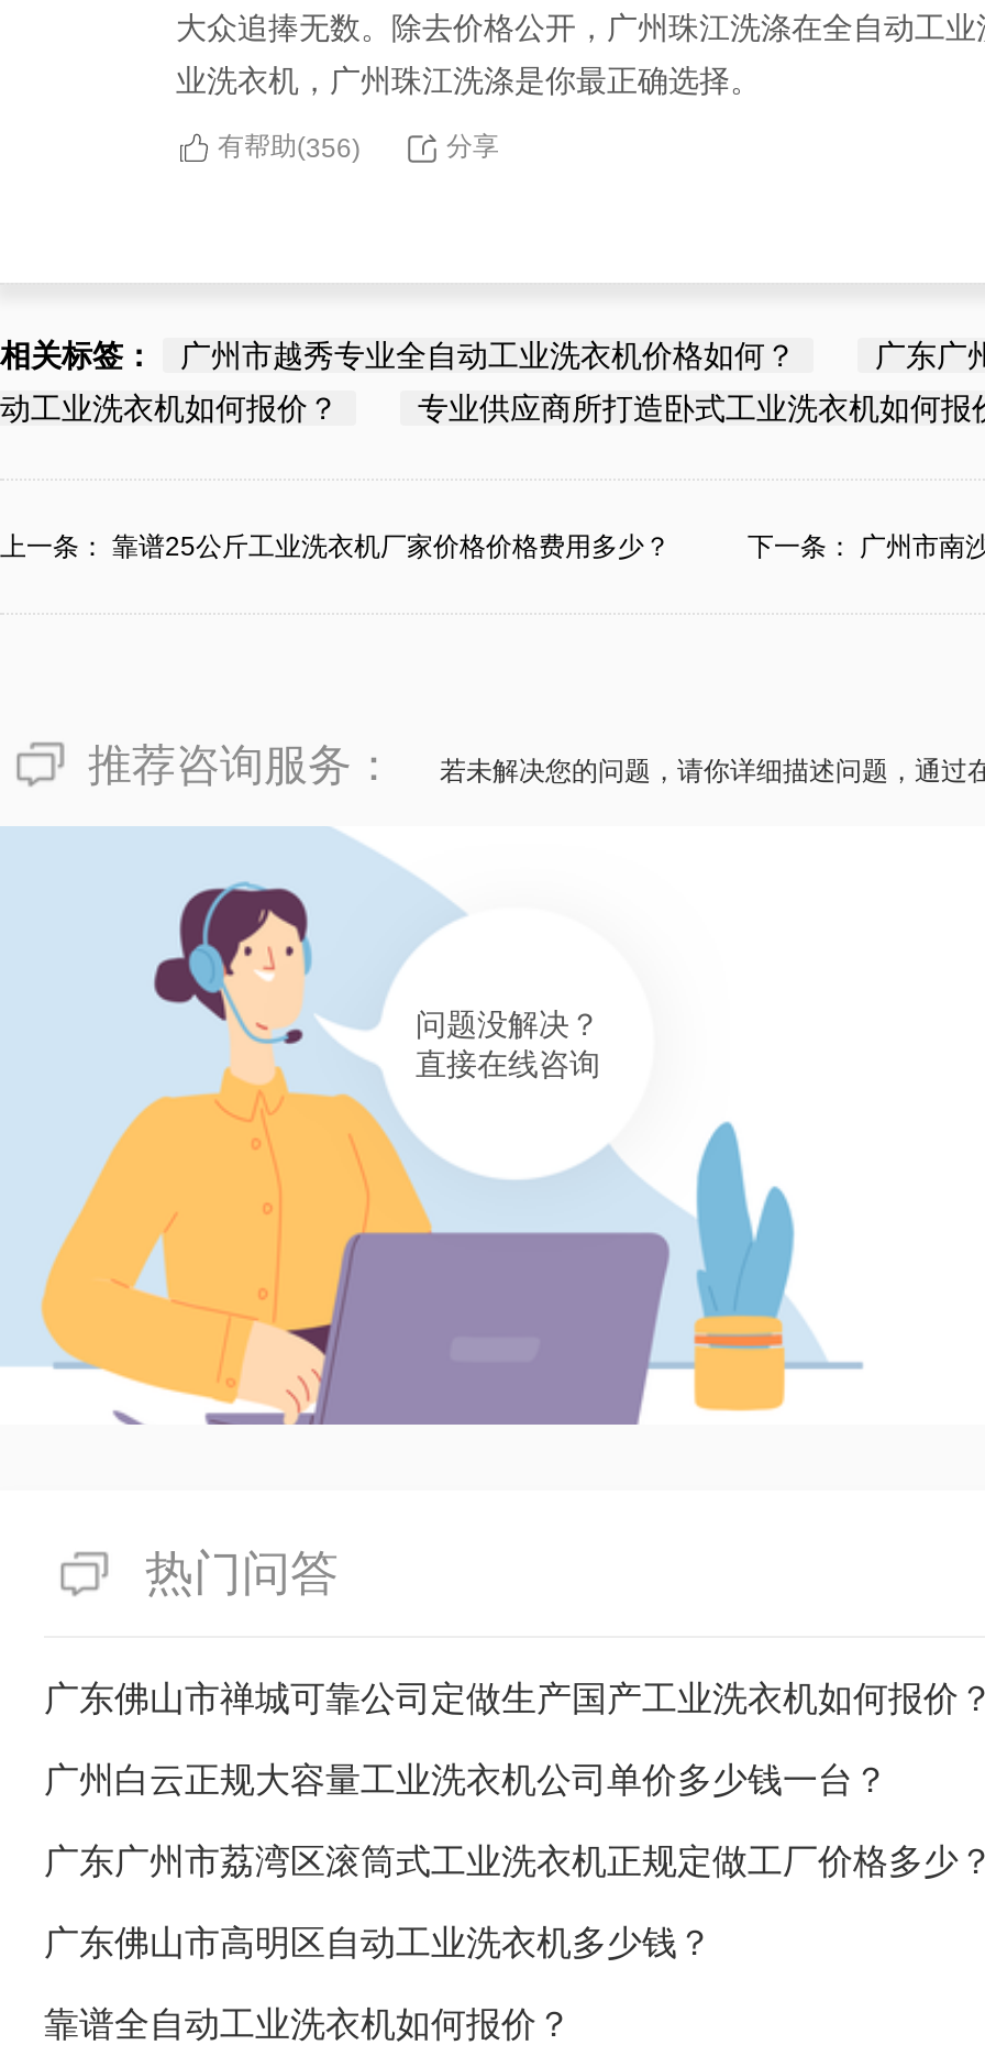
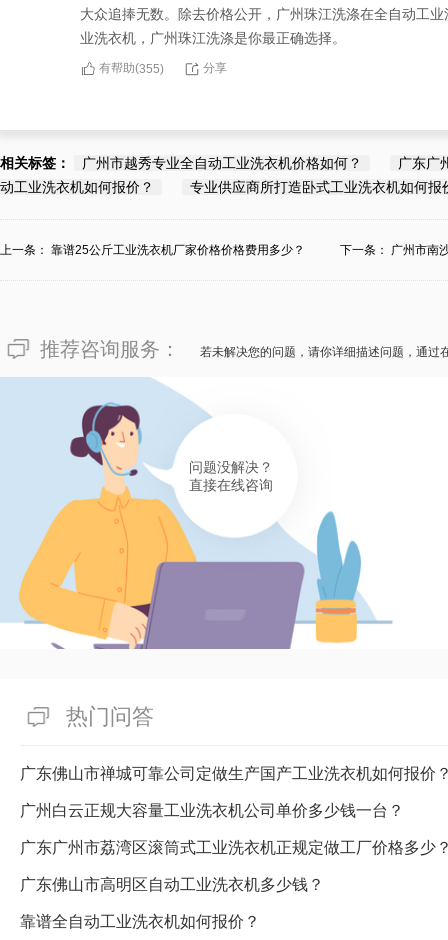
[218,131,361,163] 有帮助(356) -> [99,61,164,75] 有帮助(355)

